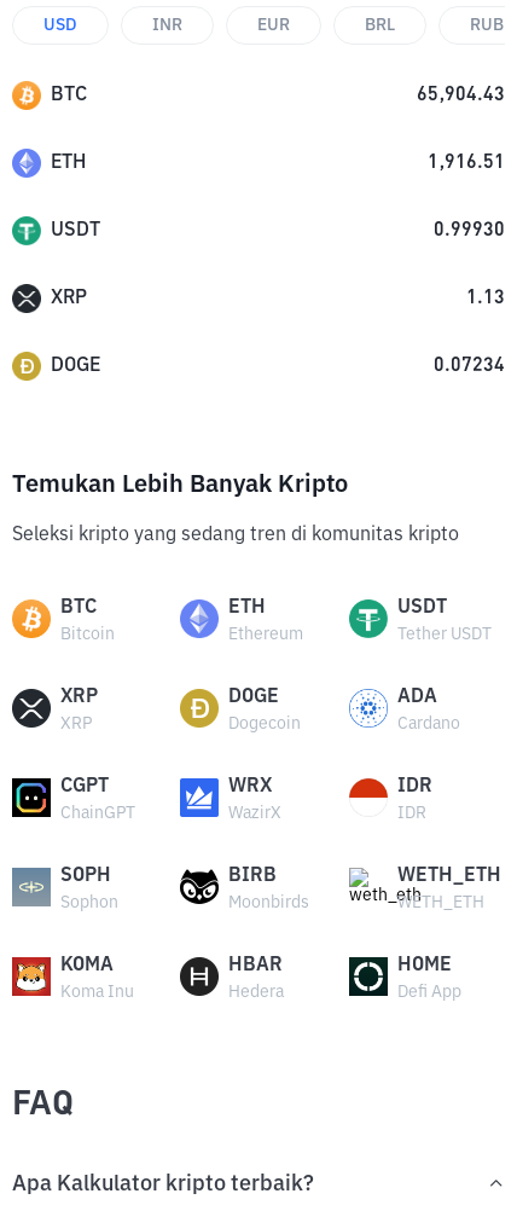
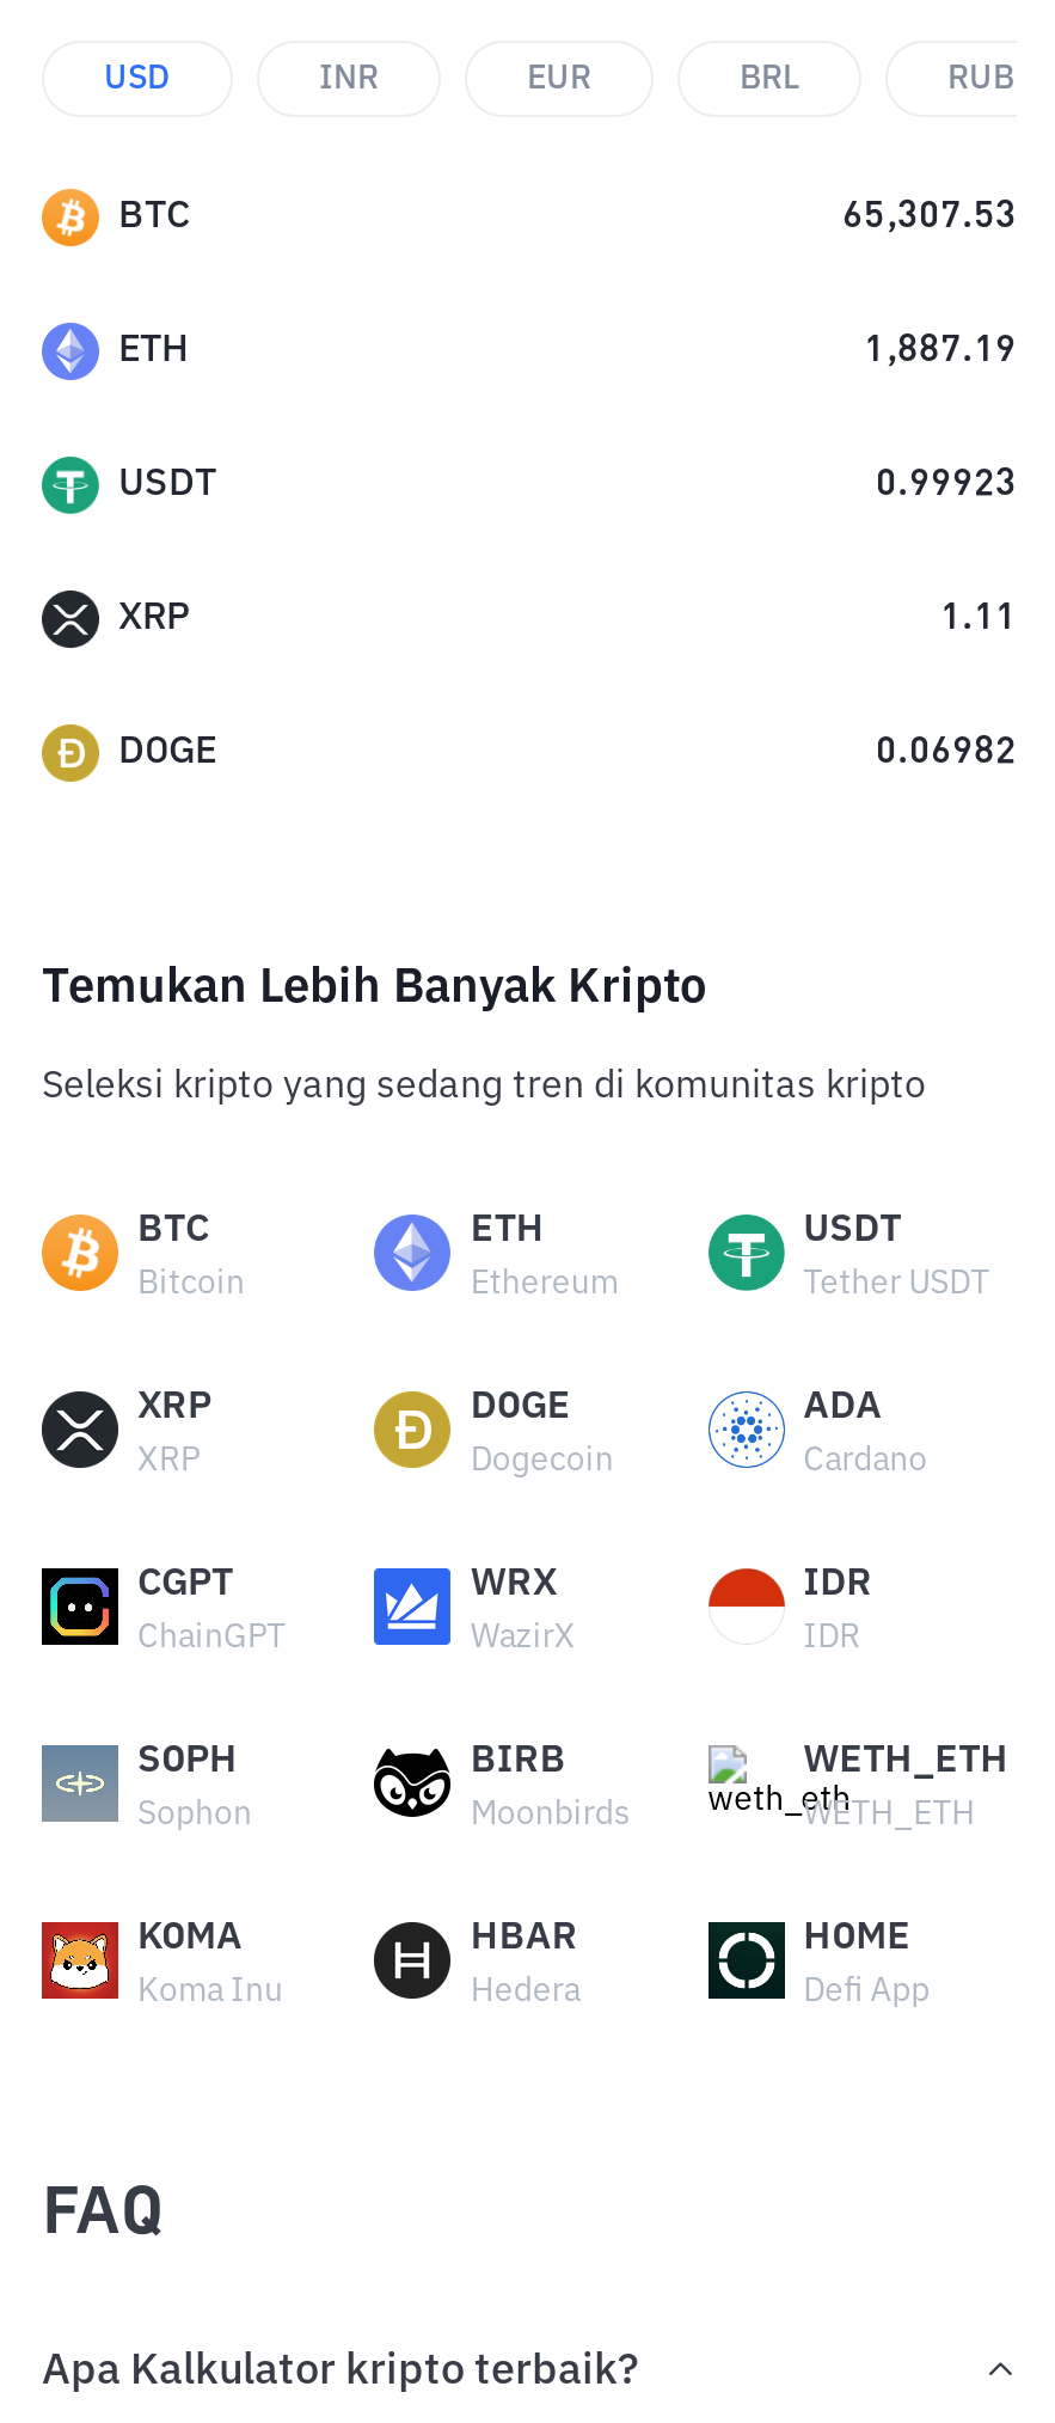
[417,86,505,105] 65,904.43 -> [842,198,1017,237] 65,307.53
[428,153,505,173] 1,916.51 -> [864,332,1017,371] 1,887.19
[434,221,505,241] 0.99930 -> [876,466,1017,504] 0.99923
[466,289,505,308] 1.13 -> [940,600,1017,638] 1.11
[434,357,505,376] 0.07234 -> [876,734,1017,772] 0.06982

